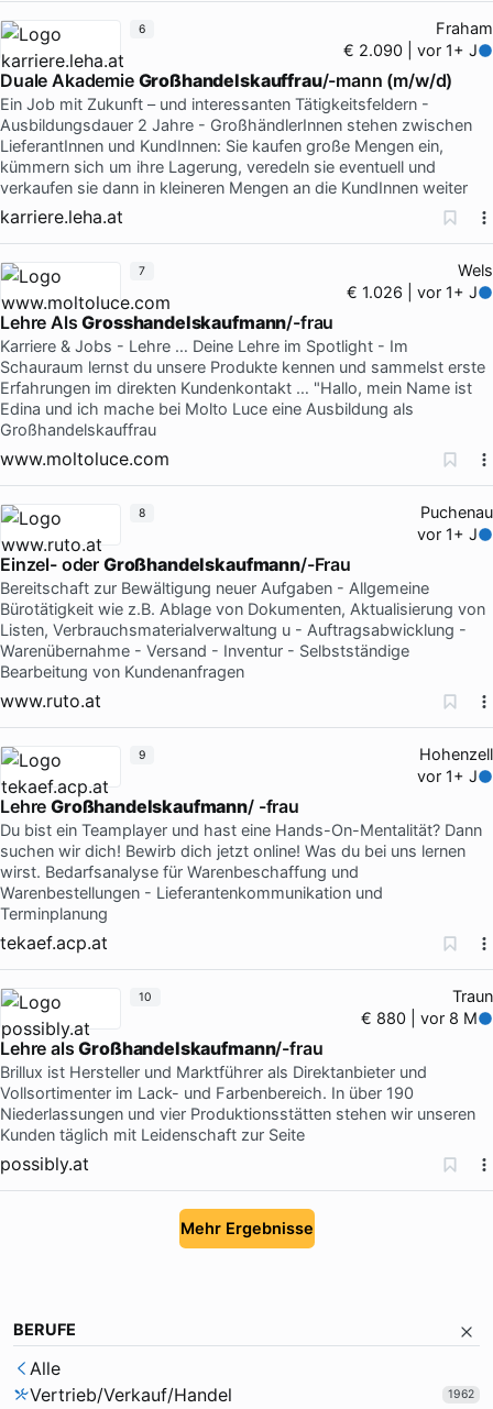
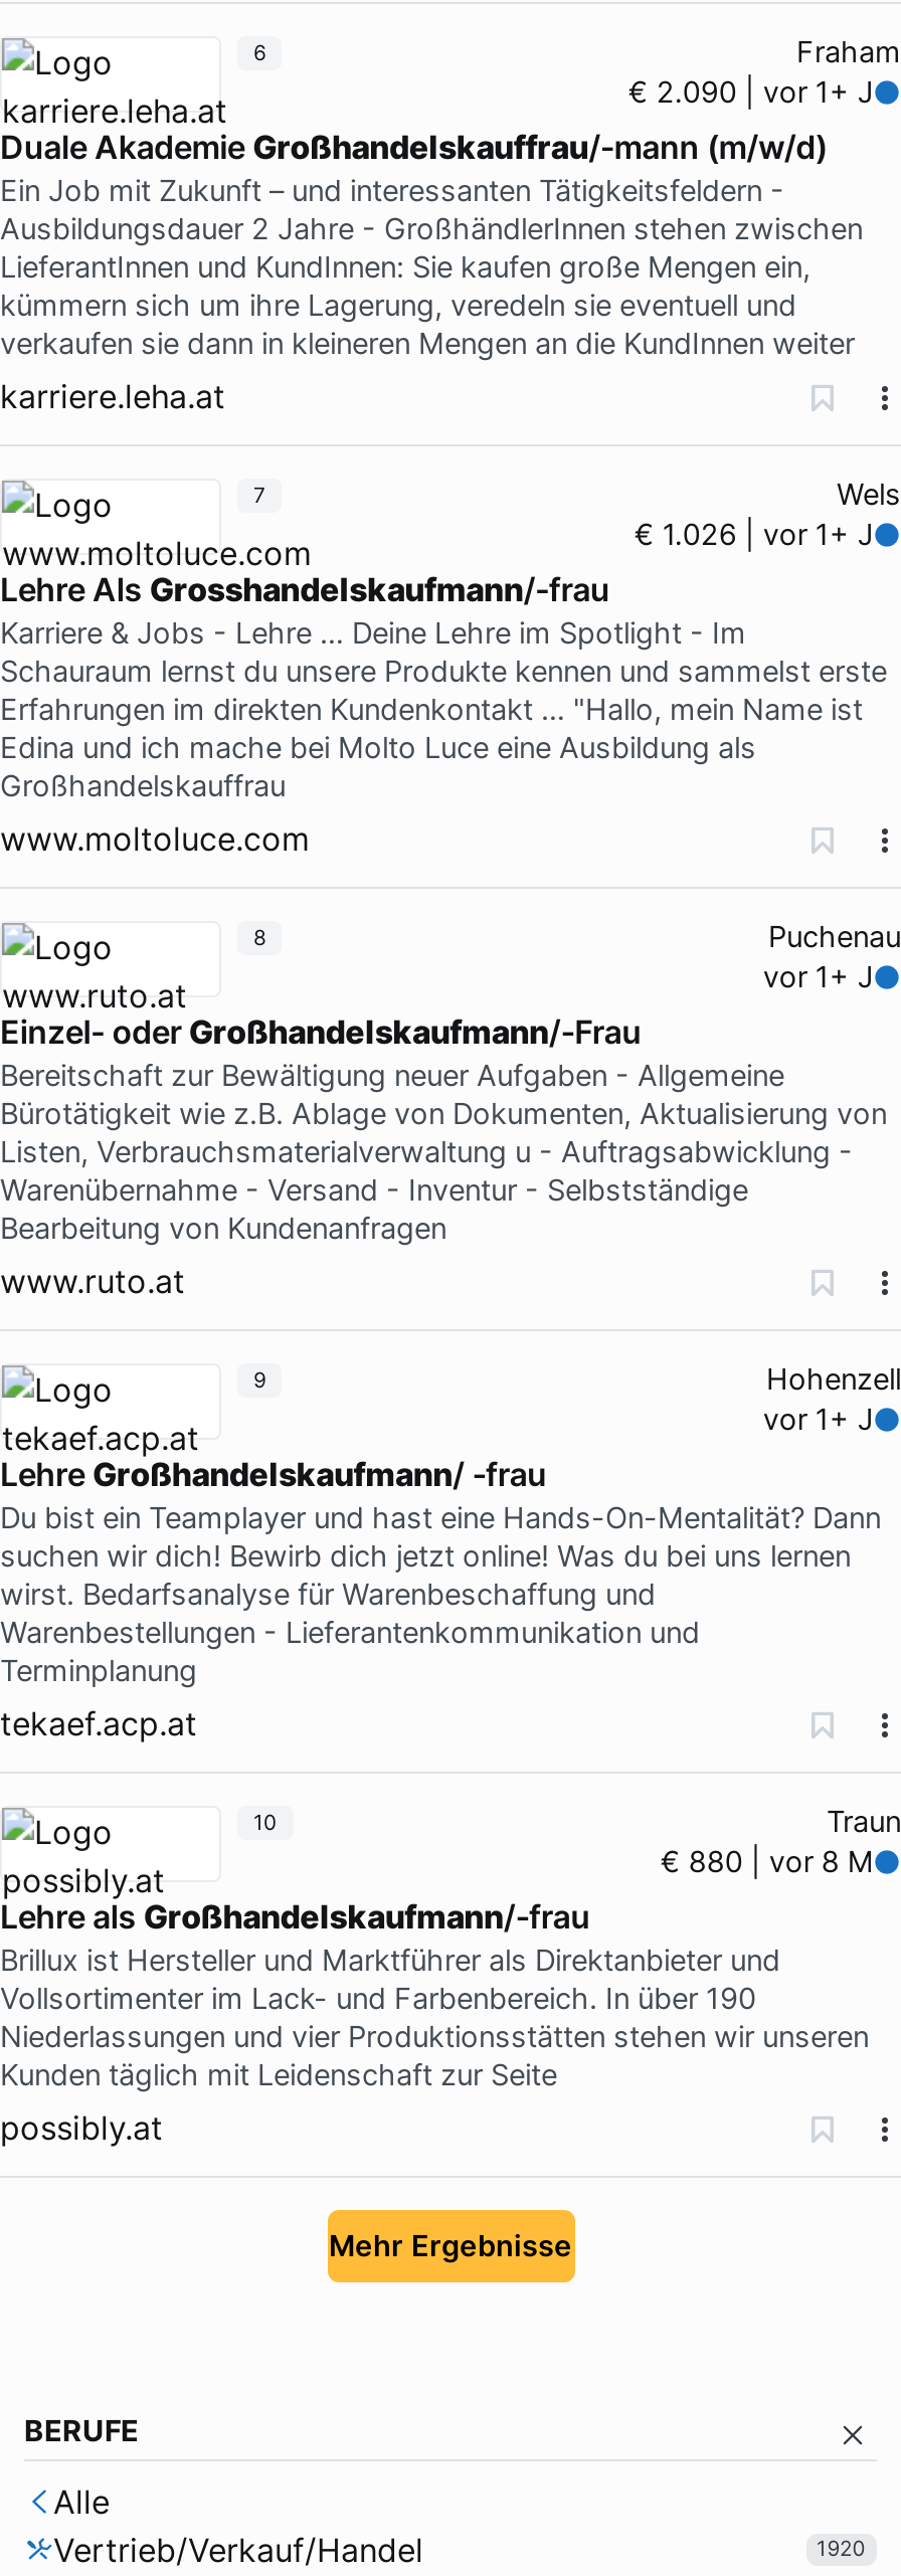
[448,1387,474,1402] 1962 -> [817,2536,867,2562] 1920

